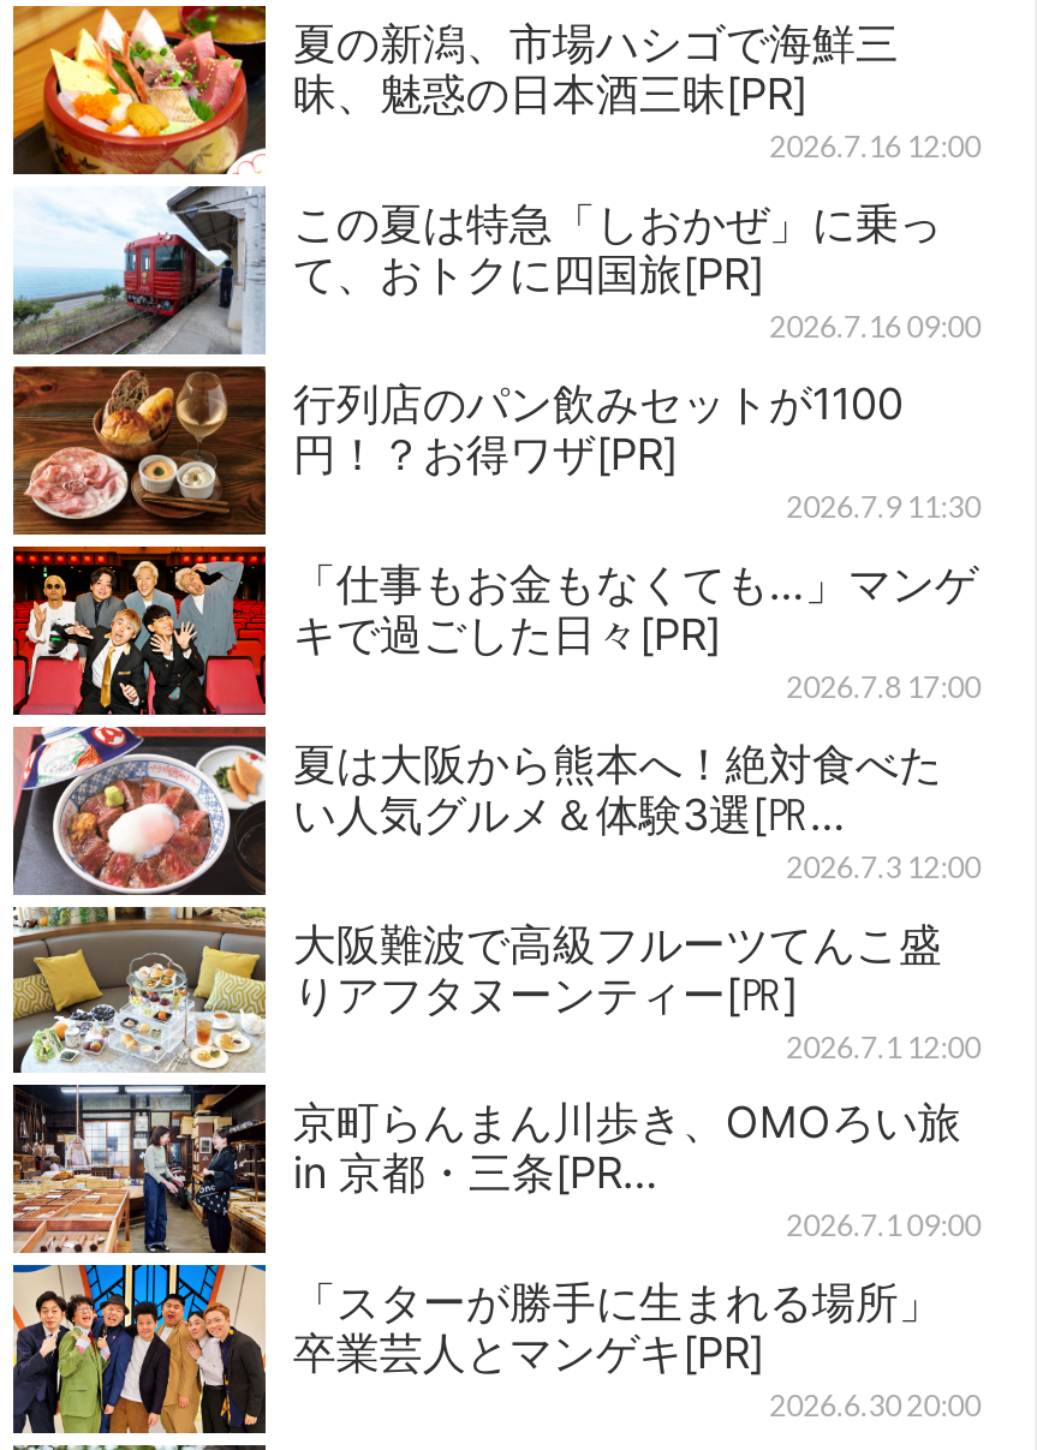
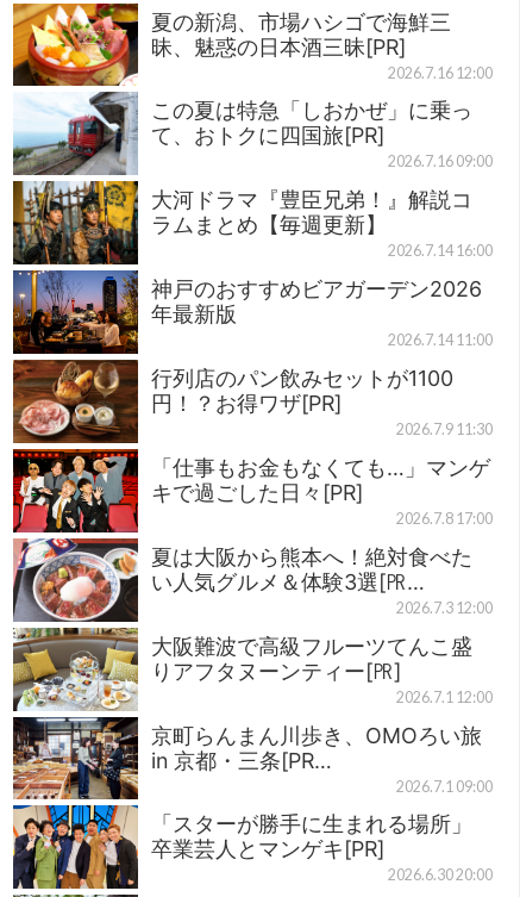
none -> [12,174,492,360] [image] | 大河ドラマ『豊臣兄弟！』解説コ | ラムまとめ【毎週更新】 | 2026.7.14 16:00 | 神戸のおすすめビアガーデン2026 | 年最新版 | 2026.7.14 11:00

